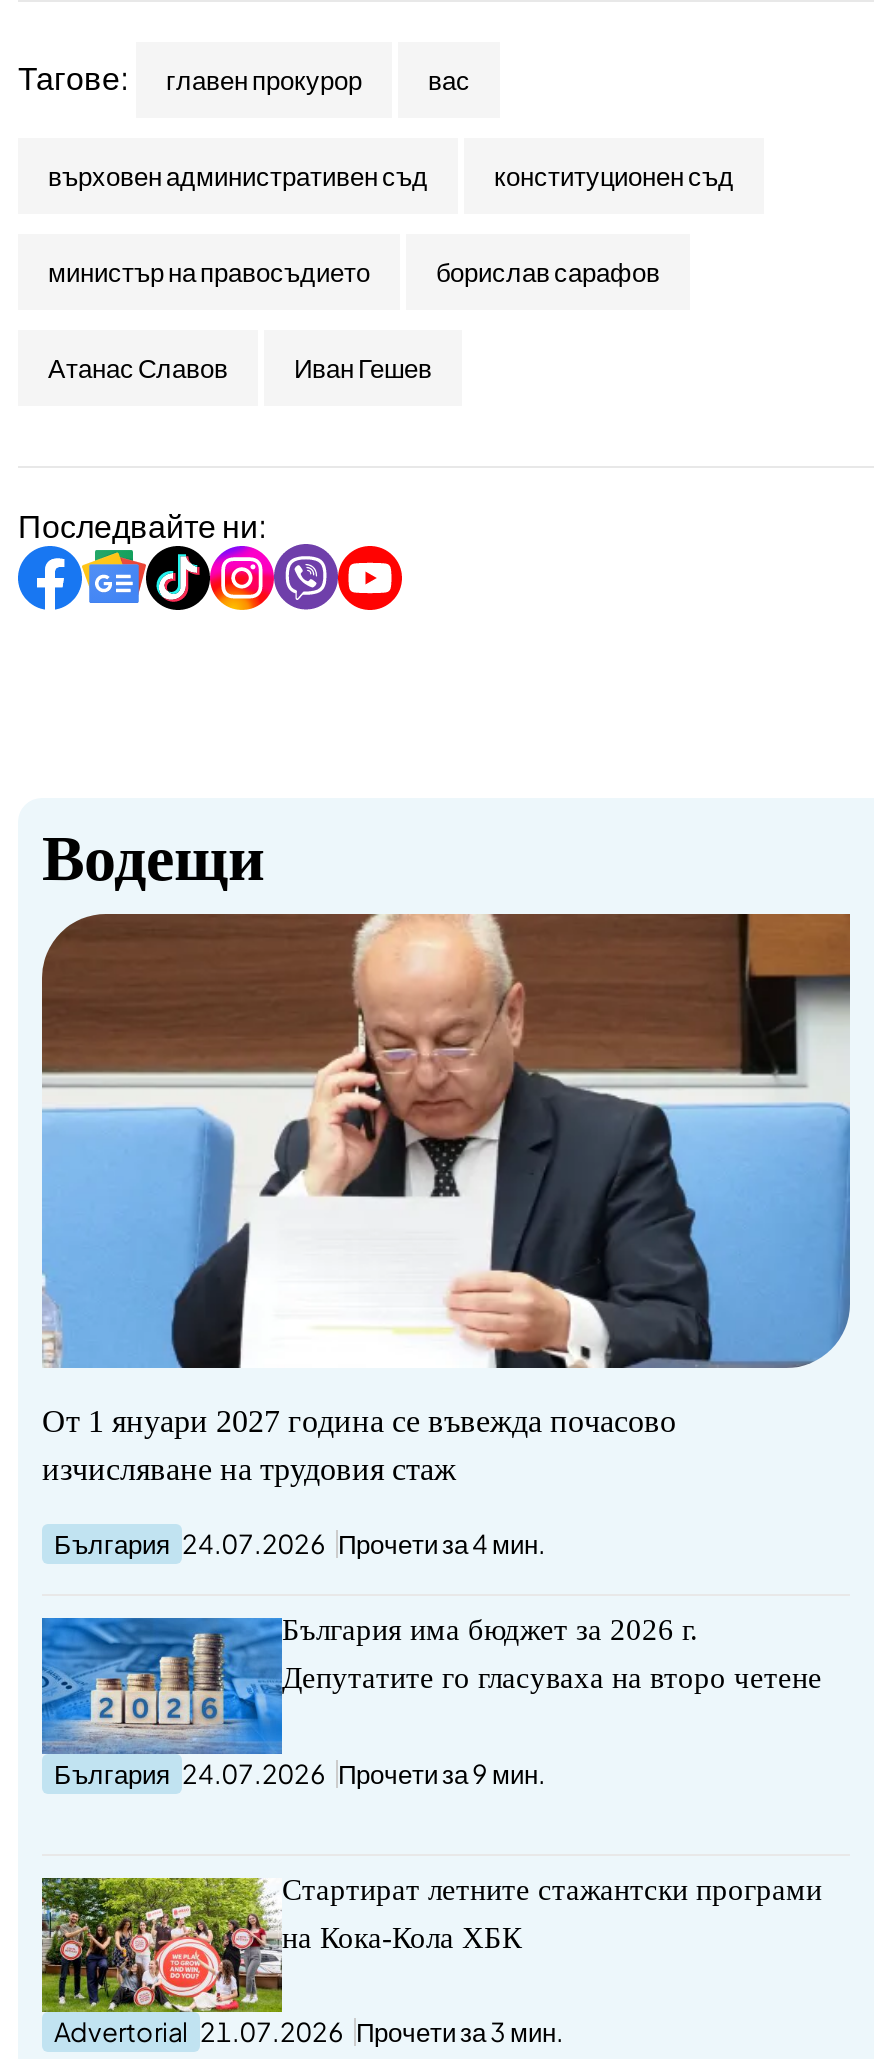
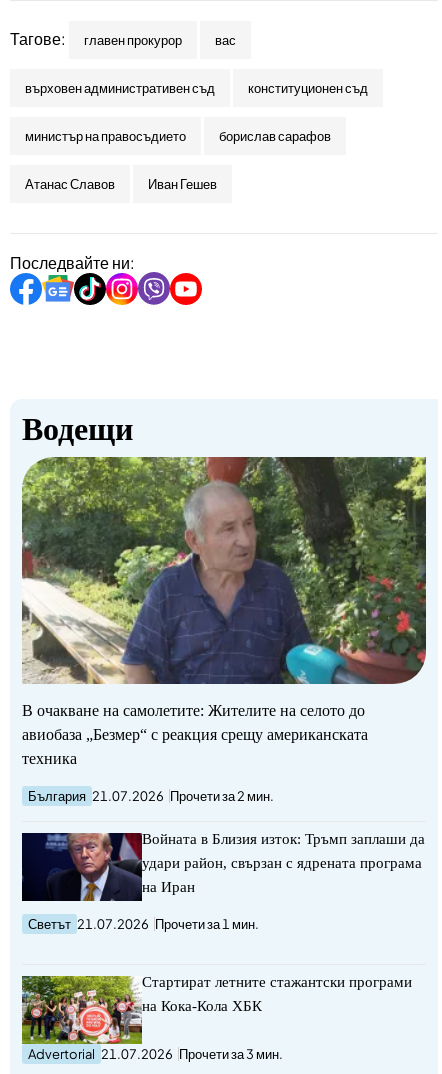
[42,912,852,1789] [image] | От 1 януари 2027 година се въвежда почасово | изчисляване на трудовия стаж | България 24.07.2026 Прочети за 4 мин. | България има бюджет за 2026 г. | Депутатите го гласуваха на второ четене | България 24.07.2026 Прочети за 9 мин. -> [21,456,427,932] [image] | В очакване на самолетите: Жителите на селото до | авиобаза „Безмер“ с реакция срещу американската | техника | България 21.07.2026 Прочети за 2 мин. | Войната в Близия изток: Тръмп заплаши да | удари район, свързан с ядрената програма | на Иран | Светът 21.07.2026 Прочети за 1 мин.
[40,1624,254,1742] [image] -> [21,832,128,871] [image]

